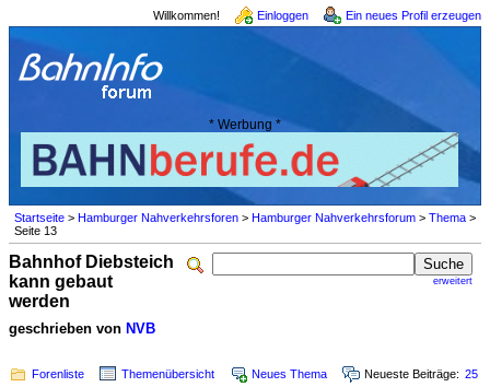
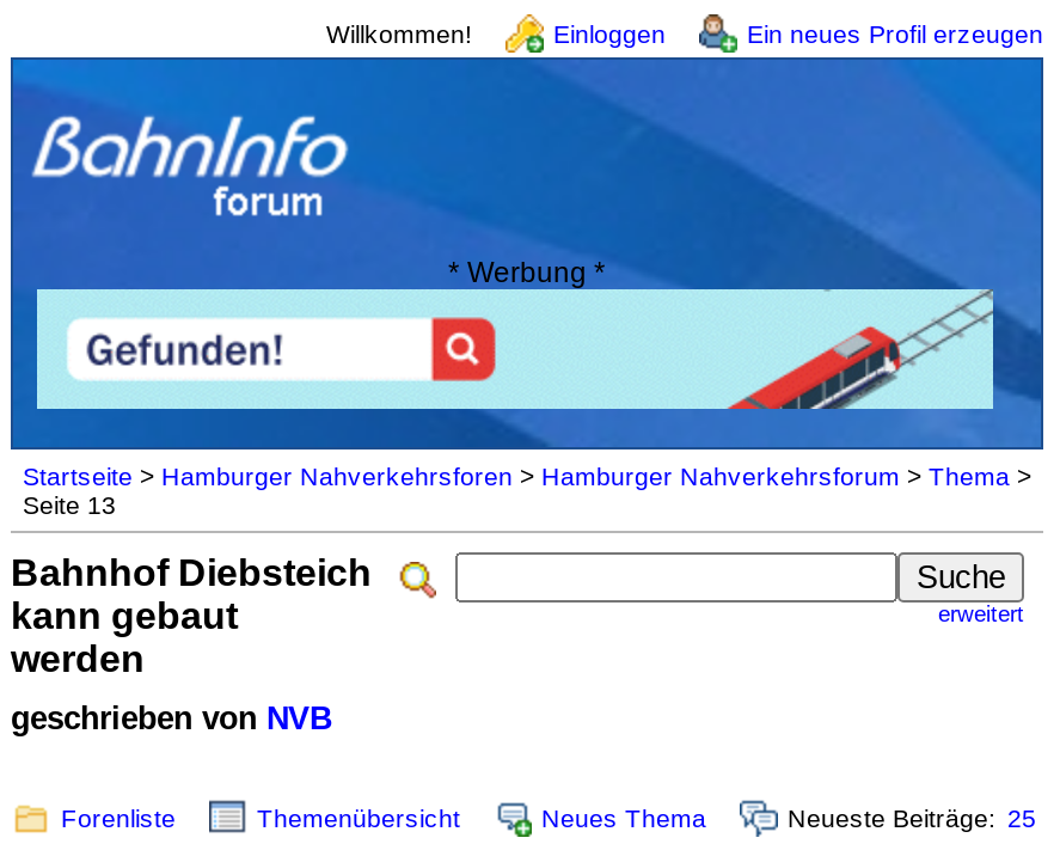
[32,142,416,188] [image] -> [63,313,902,411] [image]

